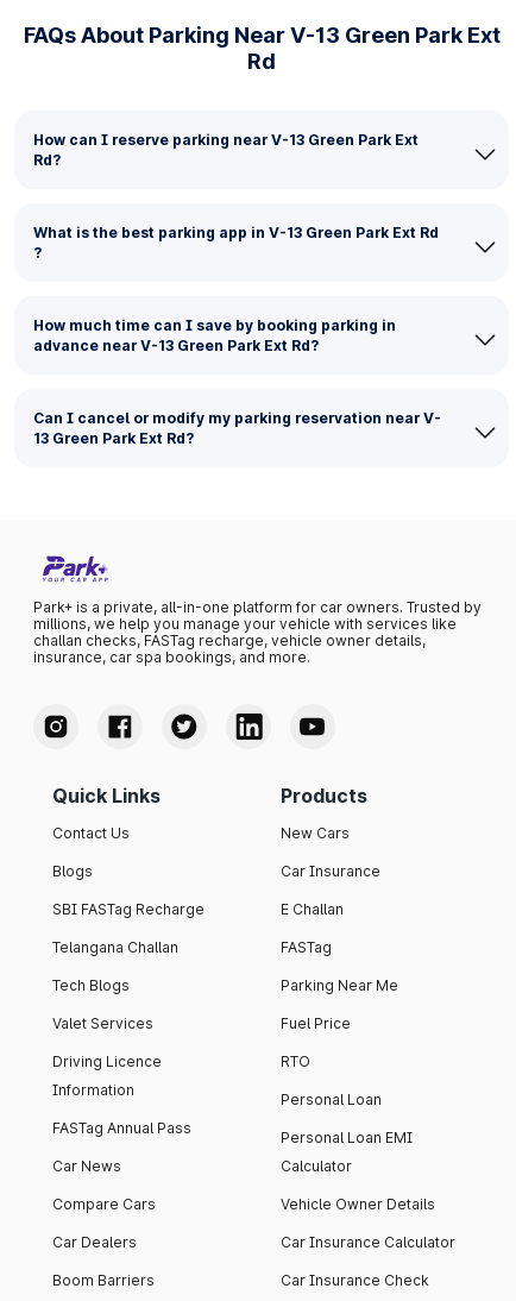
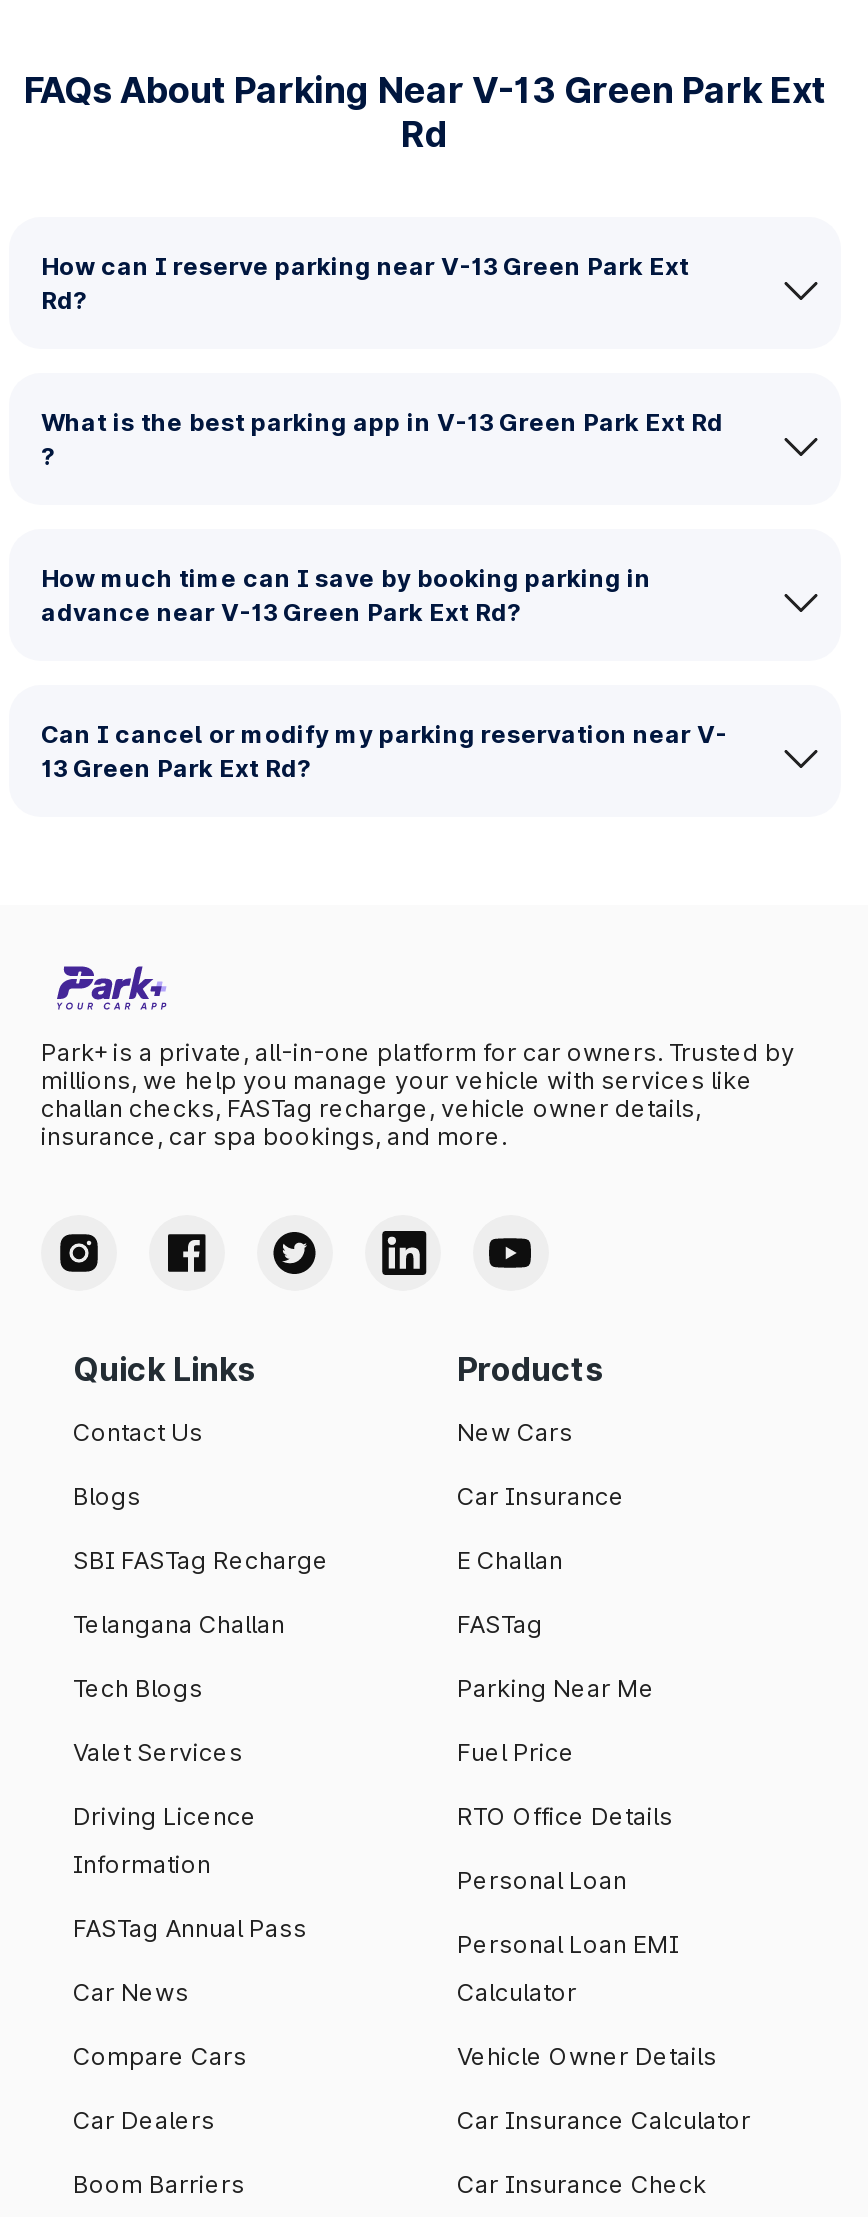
[281,1053,310,1070] RTO -> [457,1801,673,1831] RTO Office Details

